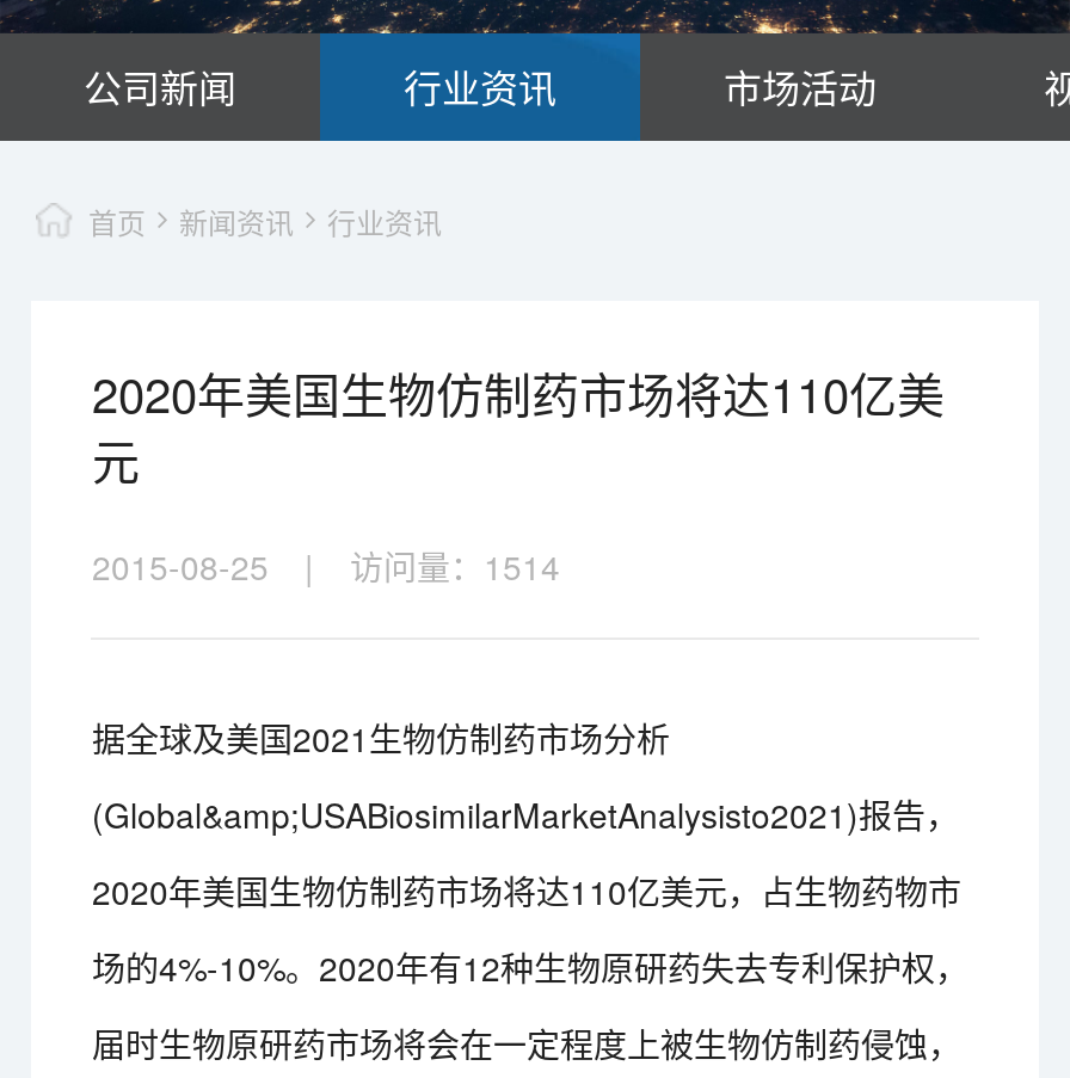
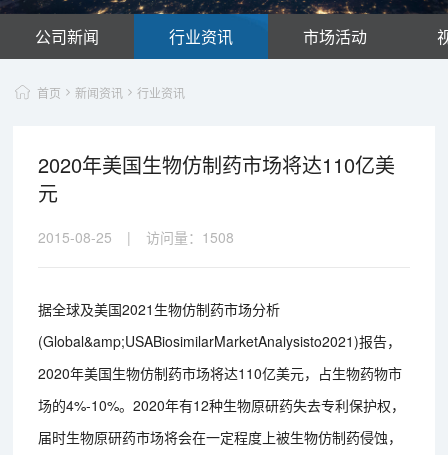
[350,541,560,589] 访问量：1514 -> [146,227,234,247] 访问量：1508

